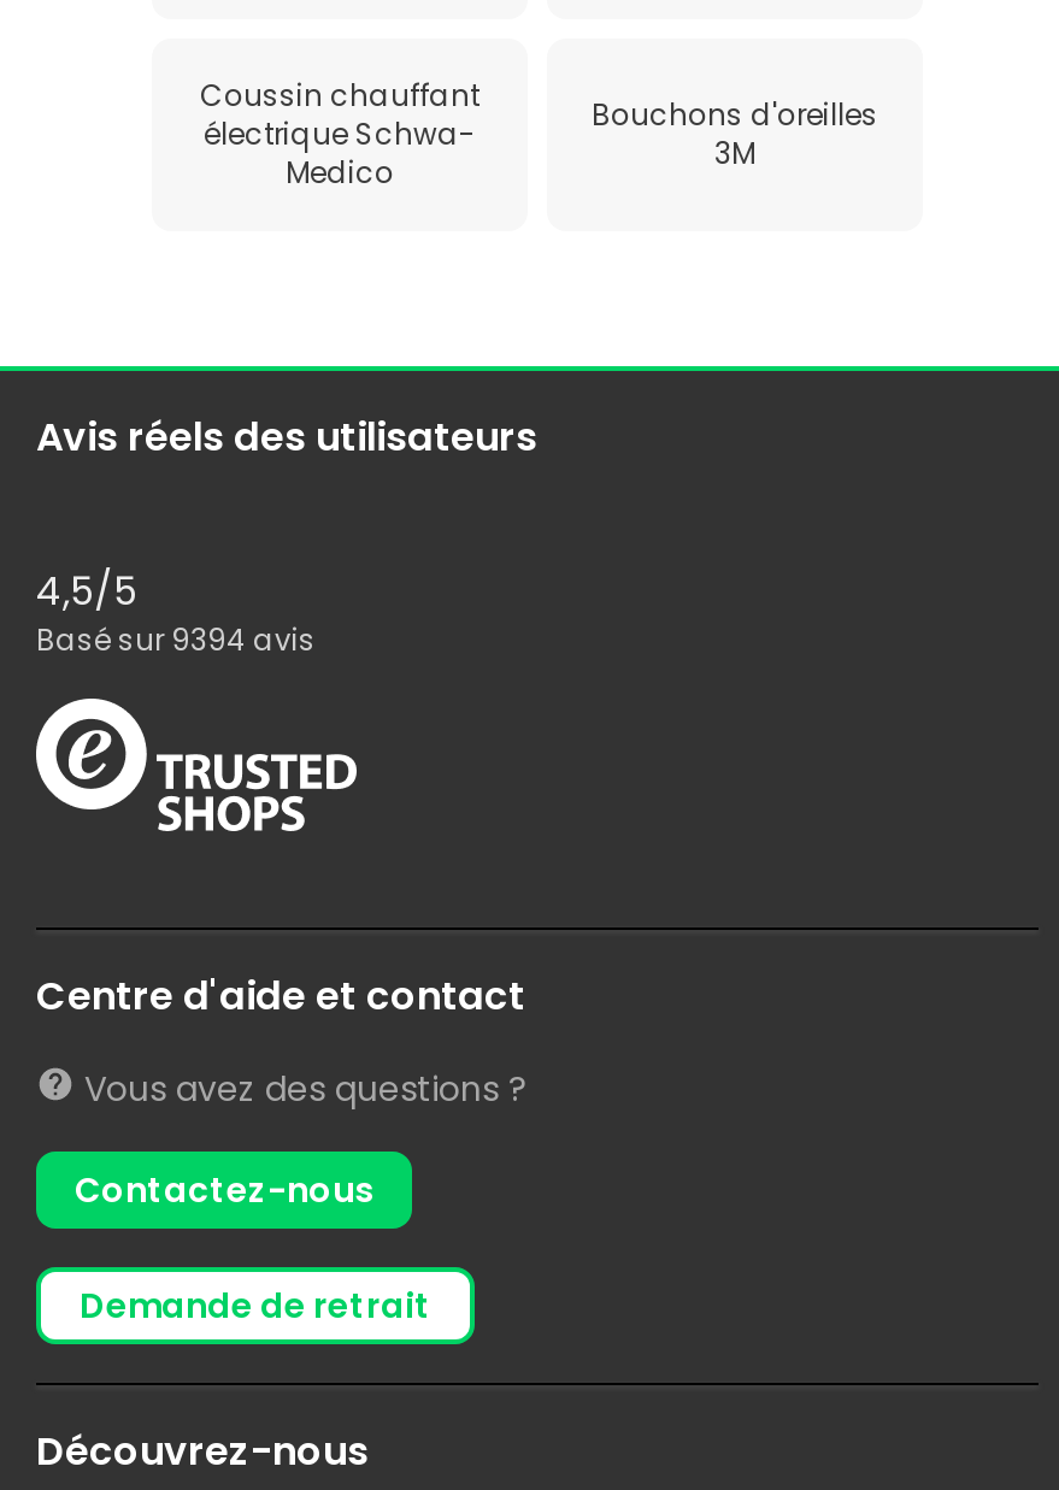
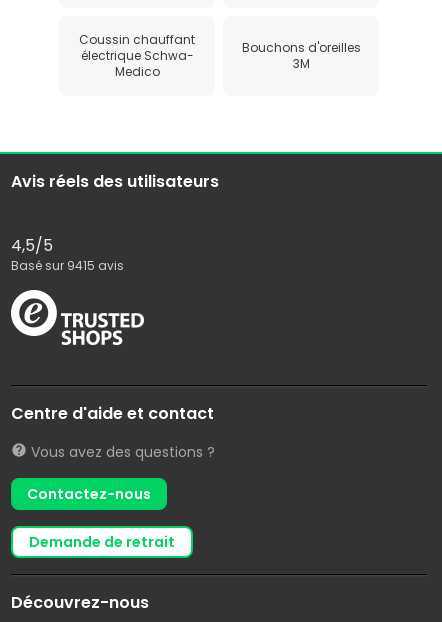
[36,618,316,659] Basé sur 9394 avis -> [11,256,124,273] Basé sur 9415 avis

